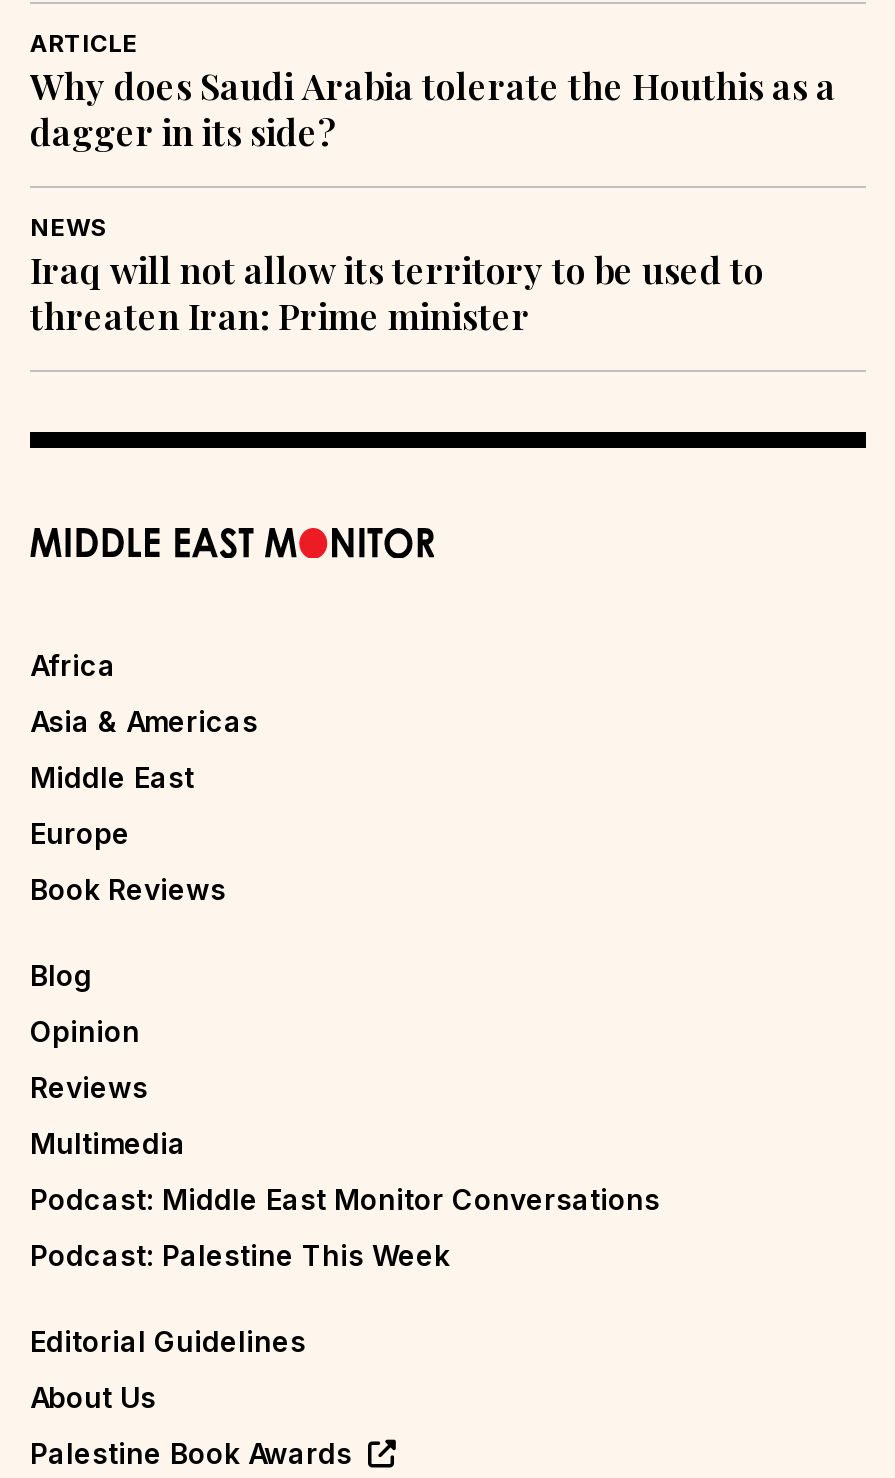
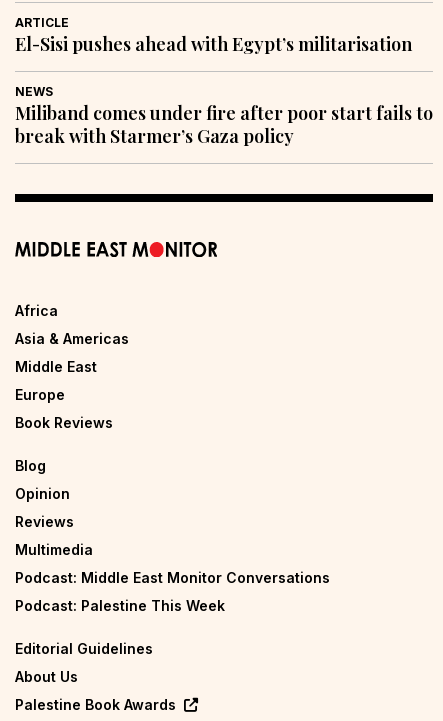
[30,62,836,156] Why does Saudi Arabia tolerate the Houthis as a | dagger in its side? -> [15,32,412,56] El-Sisi pushes ahead with Egypt’s militarisation
[30,246,764,340] Iraq will not allow its territory to be used to | threaten Iran: Prime minister -> [15,101,433,148] Miliband comes under fire after poor start fails to | break with Starmer’s Gaza policy

